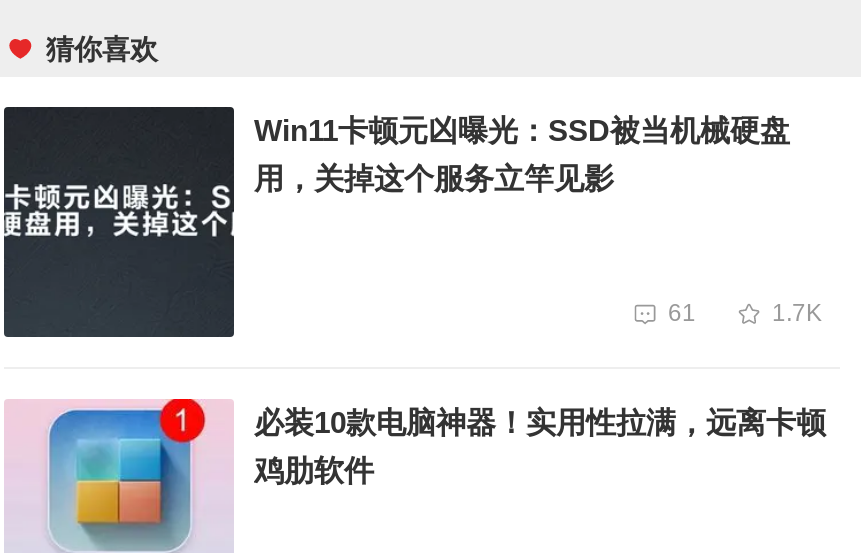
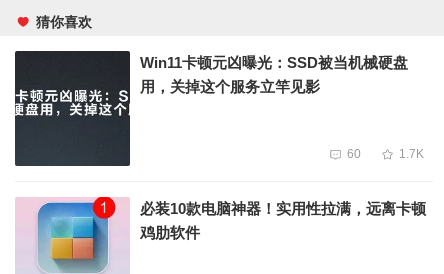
[668,299,696,327] 61 -> [347,147,361,161] 60

